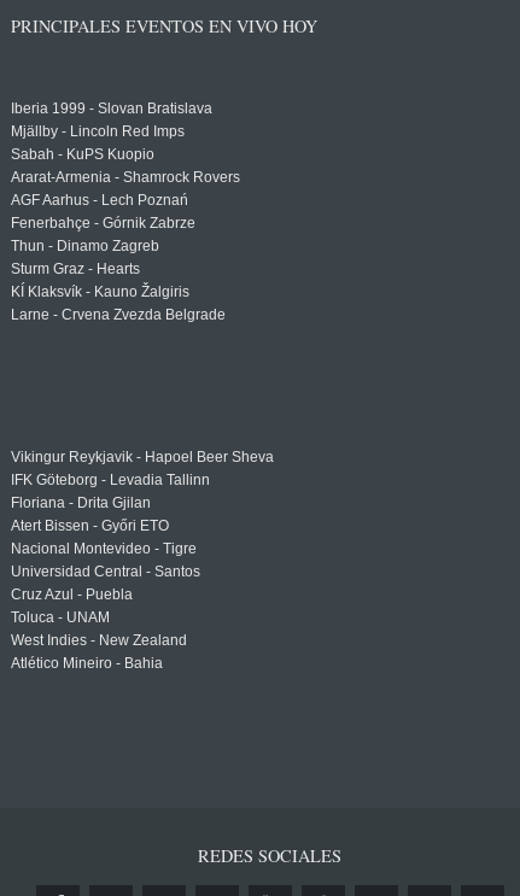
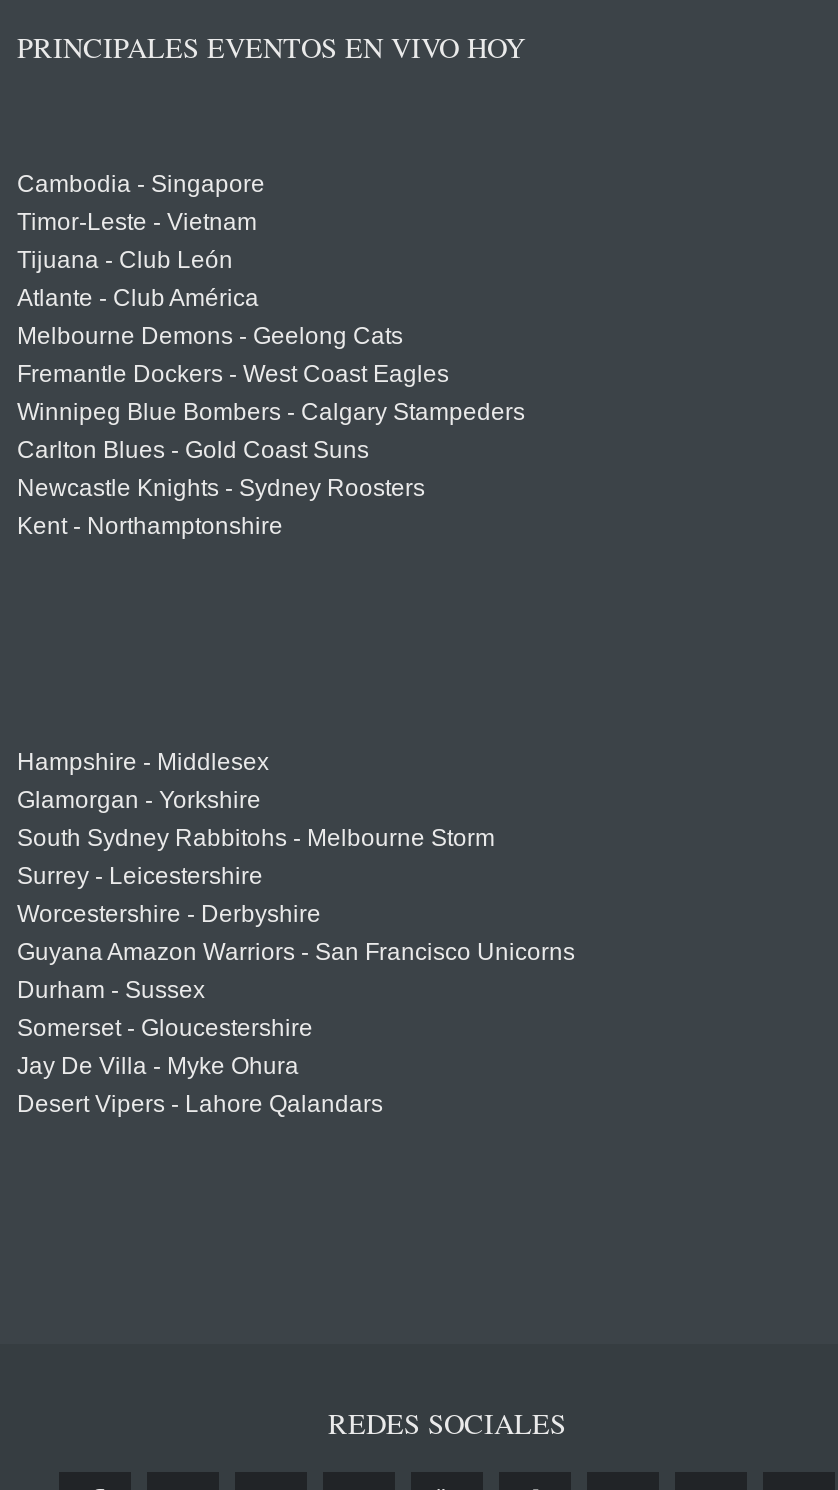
[11,100,240,323] Iberia 1999 - Slovan Bratislava | Mjällby - Lincoln Red Imps | Sabah - KuPS Kuopio | Ararat-Armenia - Shamrock Rovers | AGF Aarhus - Lech Poznań | Fenerbahçe - Górnik Zabrze | Thun - Dinamo Zagreb | Sturm Graz - Hearts | KÍ Klaksvík - Kauno Žalgiris | Larne - Crvena Zvezda Belgrade -> [17,170,525,540] Cambodia - Singapore | Timor-Leste - Vietnam | Tijuana - Club León | Atlante - Club América | Melbourne Demons - Geelong Cats | Fremantle Dockers - West Coast Eagles | Winnipeg Blue Bombers - Calgary Stampeders | Carlton Blues - Gold Coast Suns | Newcastle Knights - Sydney Roosters | Kent - Northamptonshire
[11,449,274,672] Vikingur Reykjavik - Hapoel Beer Sheva | IFK Göteborg - Levadia Tallinn | Floriana - Drita Gjilan | Atert Bissen - Győri ETO | Nacional Montevideo - Tigre | Universidad Central - Santos | Cruz Azul - Puebla | Toluca - UNAM | West Indies - New Zealand | Atlético Mineiro - Bahia -> [17,748,575,1118] Hampshire - Middlesex | Glamorgan - Yorkshire | South Sydney Rabbitohs - Melbourne Storm | Surrey - Leicestershire | Worcestershire - Derbyshire | Guyana Amazon Warriors - San Francisco Unicorns | Durham - Sussex | Somerset - Gloucestershire | Jay De Villa - Myke Ohura | Desert Vipers - Lahore Qalandars

